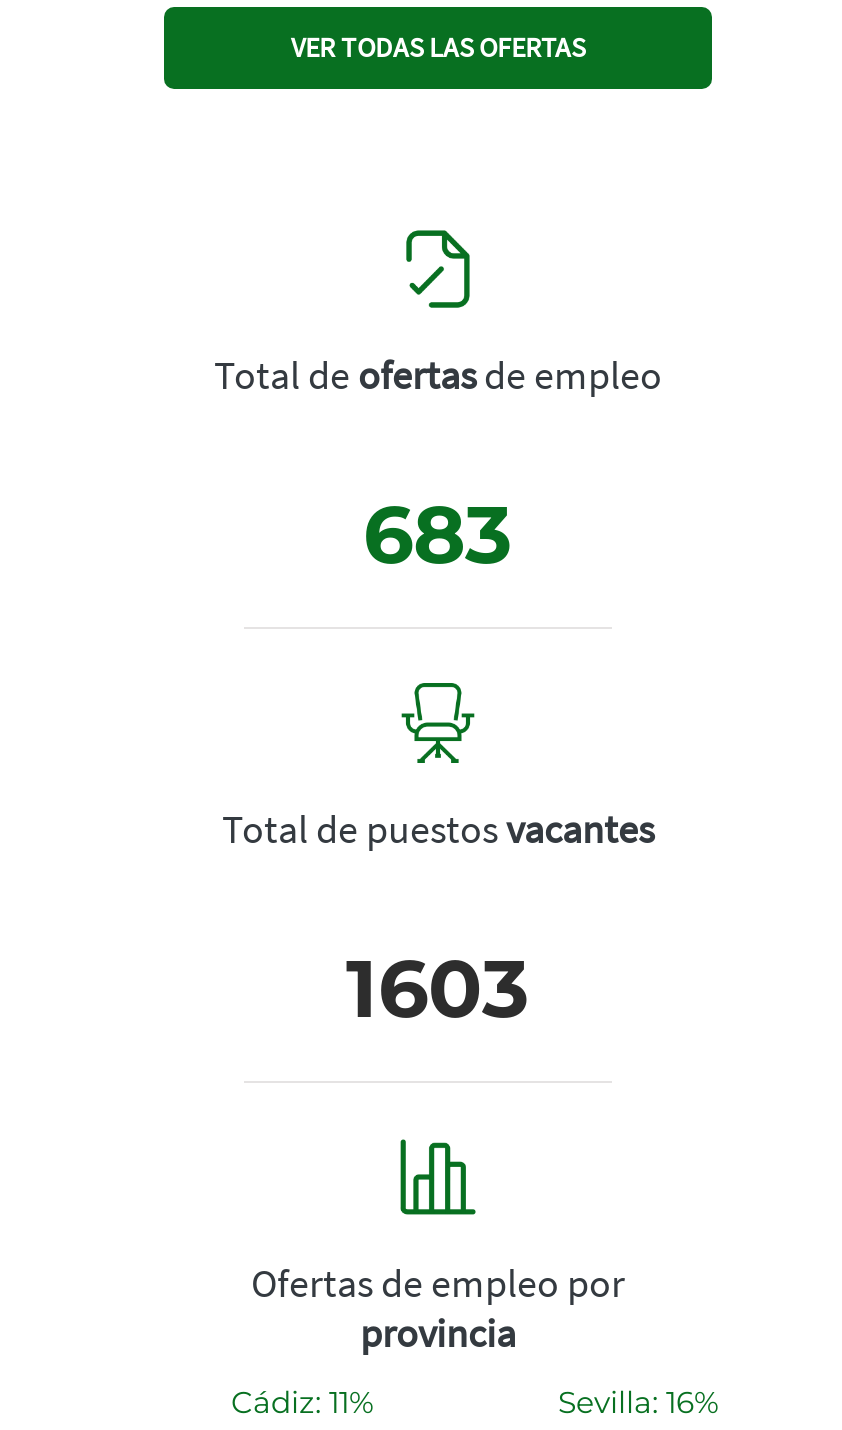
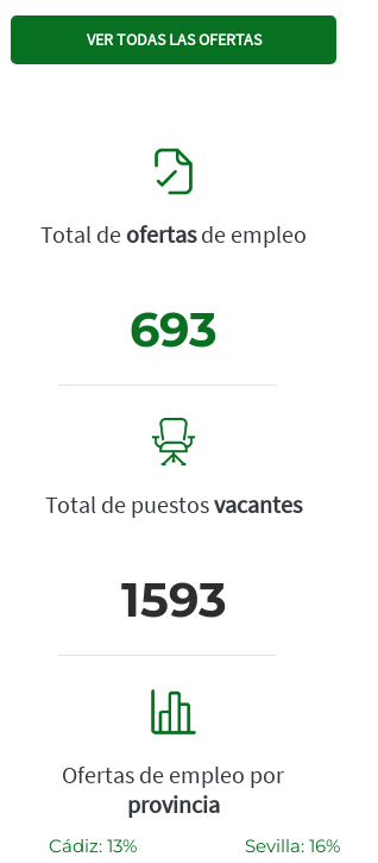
[363,484,513,582] 683 -> [130,300,218,359] 693
[346,938,530,1036] 1603 -> [121,570,226,629] 1593
[231,1382,373,1420] Cádiz: 11% -> [49,835,137,857] Cádiz: 13%

